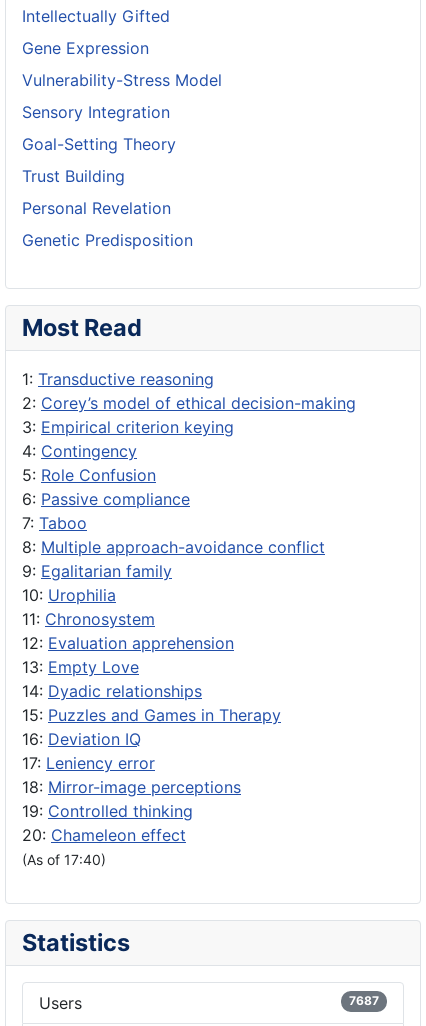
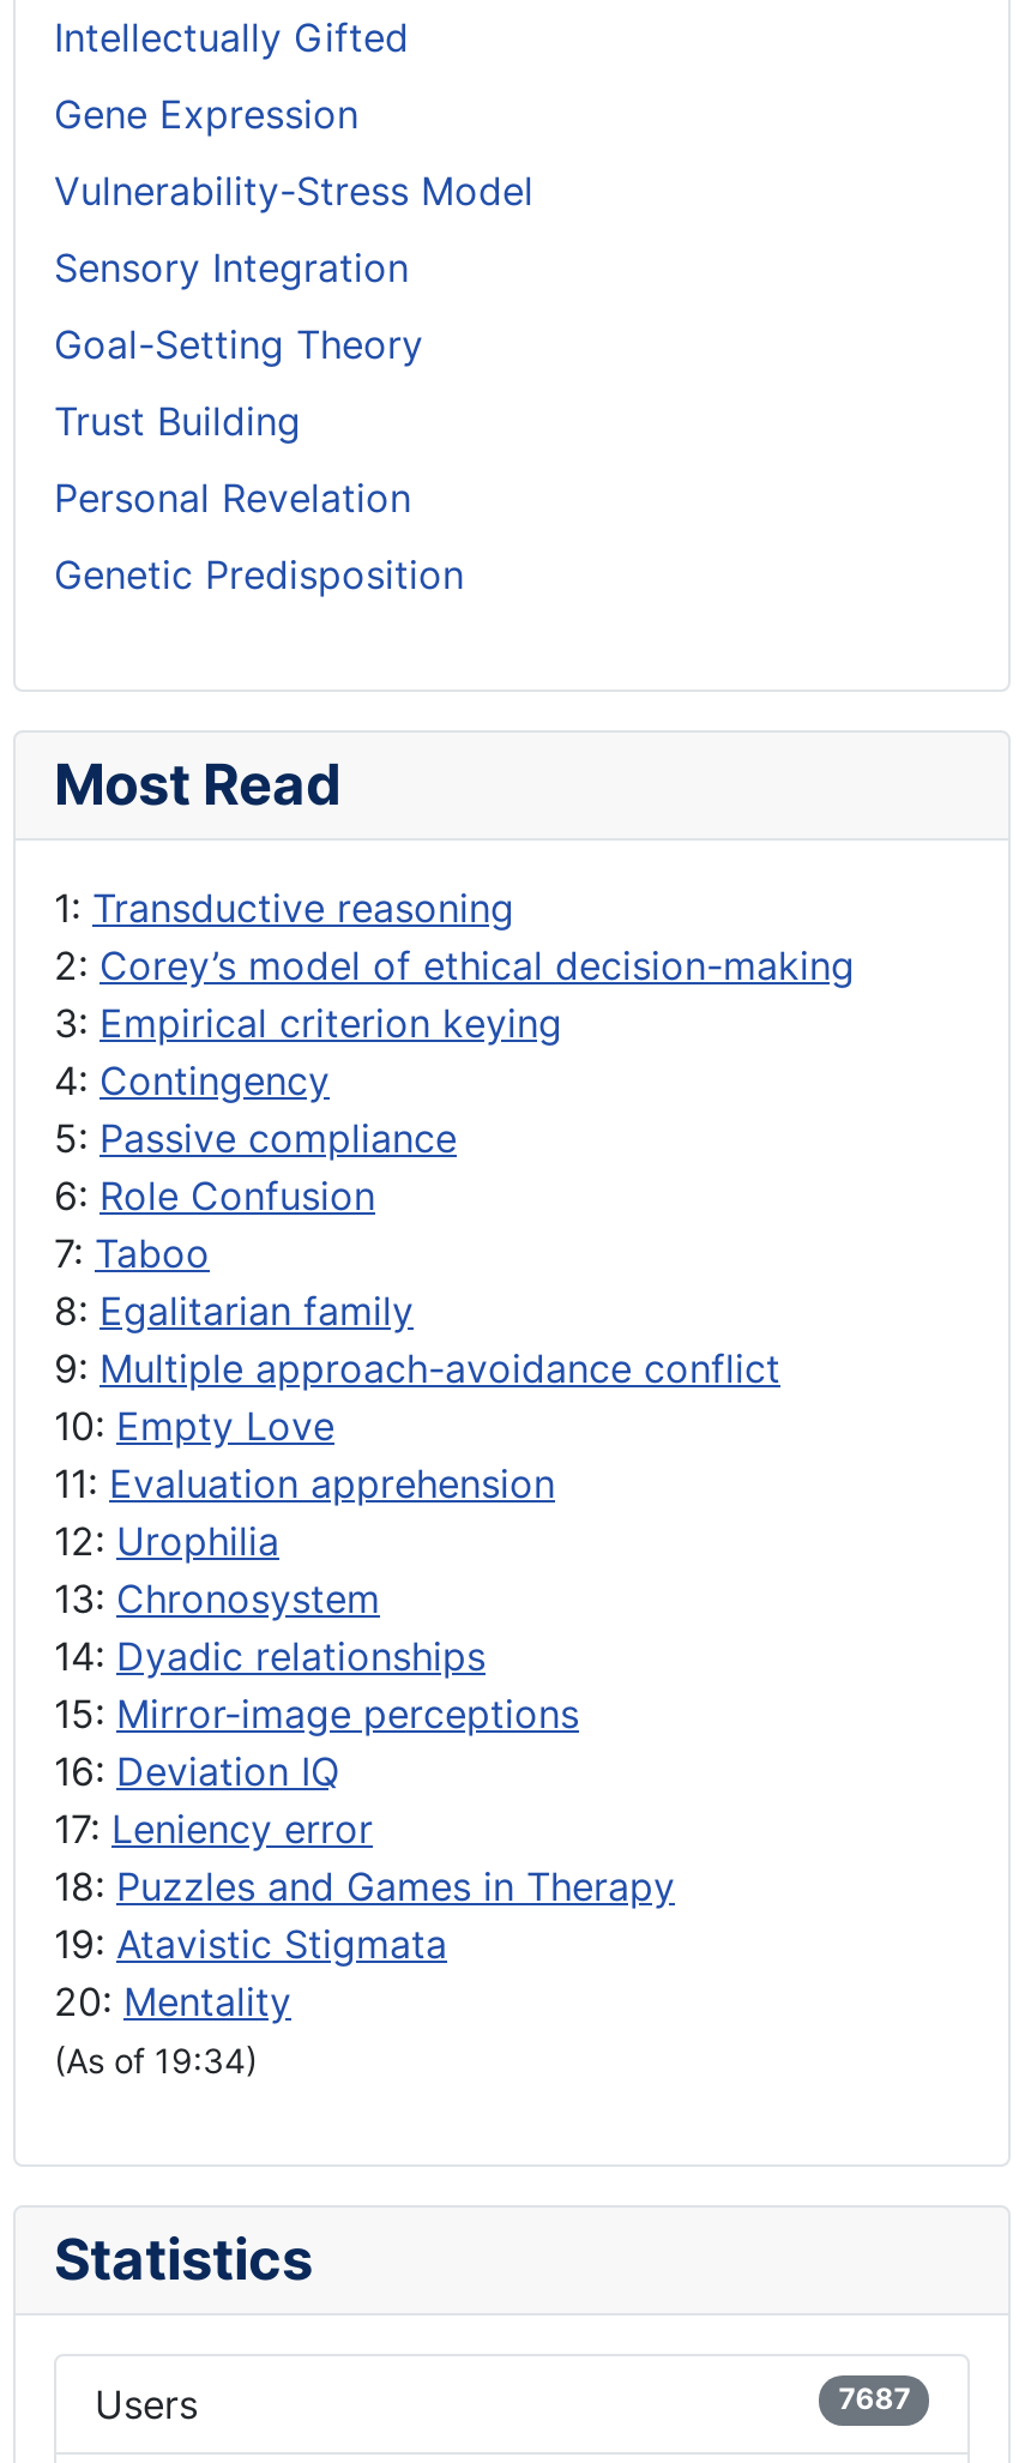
[22,465,190,509] 5: Role Confusion | 6: Passive compliance -> [54,1114,457,1220] 5: Passive compliance | 6: Role Confusion
[22,537,325,677] 8: Multiple approach-avoidance conflict | 9: Egalitarian family | 10: Urophilia | 11: Chronosystem | 12: Evaluation apprehension | 13: Empty Love -> [54,1287,780,1623] 8: Egalitarian family | 9: Multiple approach-avoidance conflict | 10: Empty Love | 11: Evaluation apprehension | 12: Urophilia | 13: Chronosystem
[22,705,281,725] 15: Puzzles and Games in Therapy -> [54,1690,579,1738] 15: Mirror-image perceptions
[22,777,241,868] 18: Mirror-image perceptions | 19: Controlled thinking | 20: Chameleon effect | (As of 17:40) -> [54,1863,675,2081] 18: Puzzles and Games in Therapy | 19: Atavistic Stigmata | 20: Mentality | (As of 19:34)

